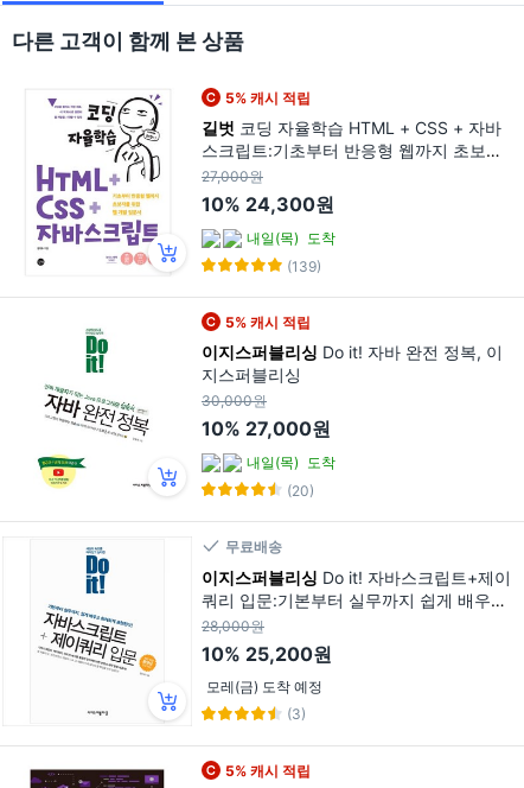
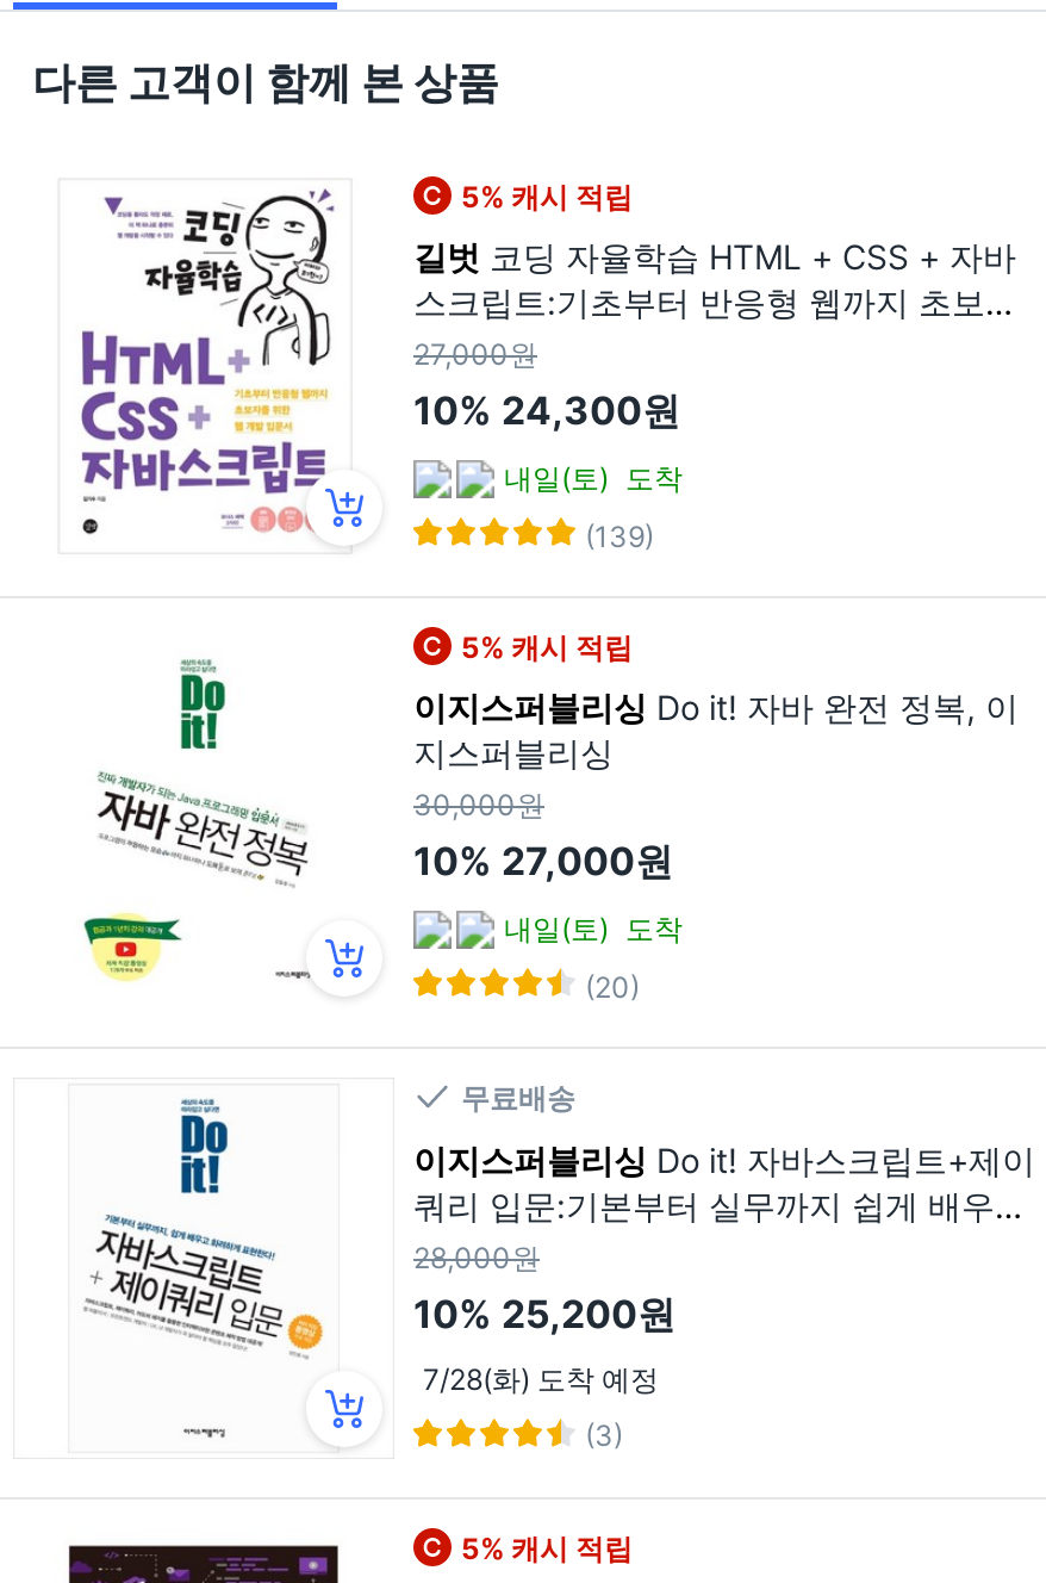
[247,229,336,247] 내일(목) 도착 -> [504,460,683,495] 내일(토) 도착
[247,453,336,471] 내일(목) 도착 -> [504,910,683,946] 내일(토) 도착
[206,678,322,695] 모레(금) 도착 예정 -> [423,1361,659,1397] 7/28(화) 도착 예정

